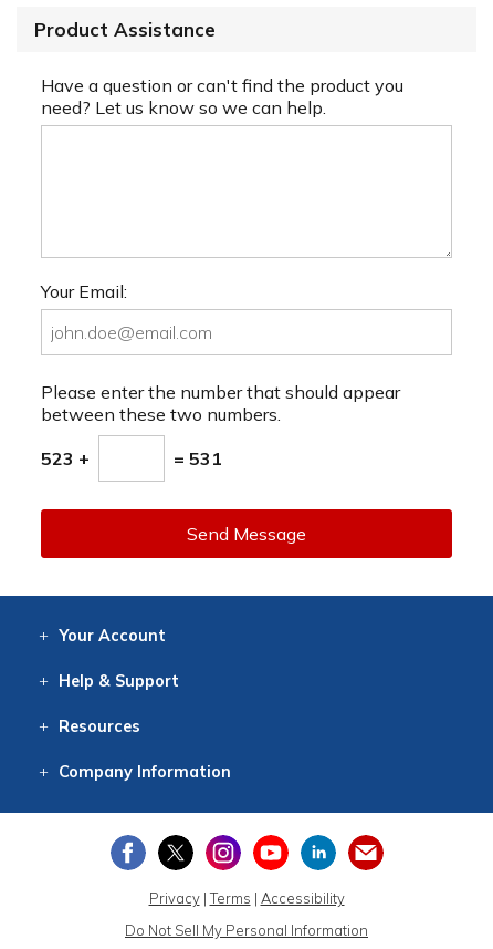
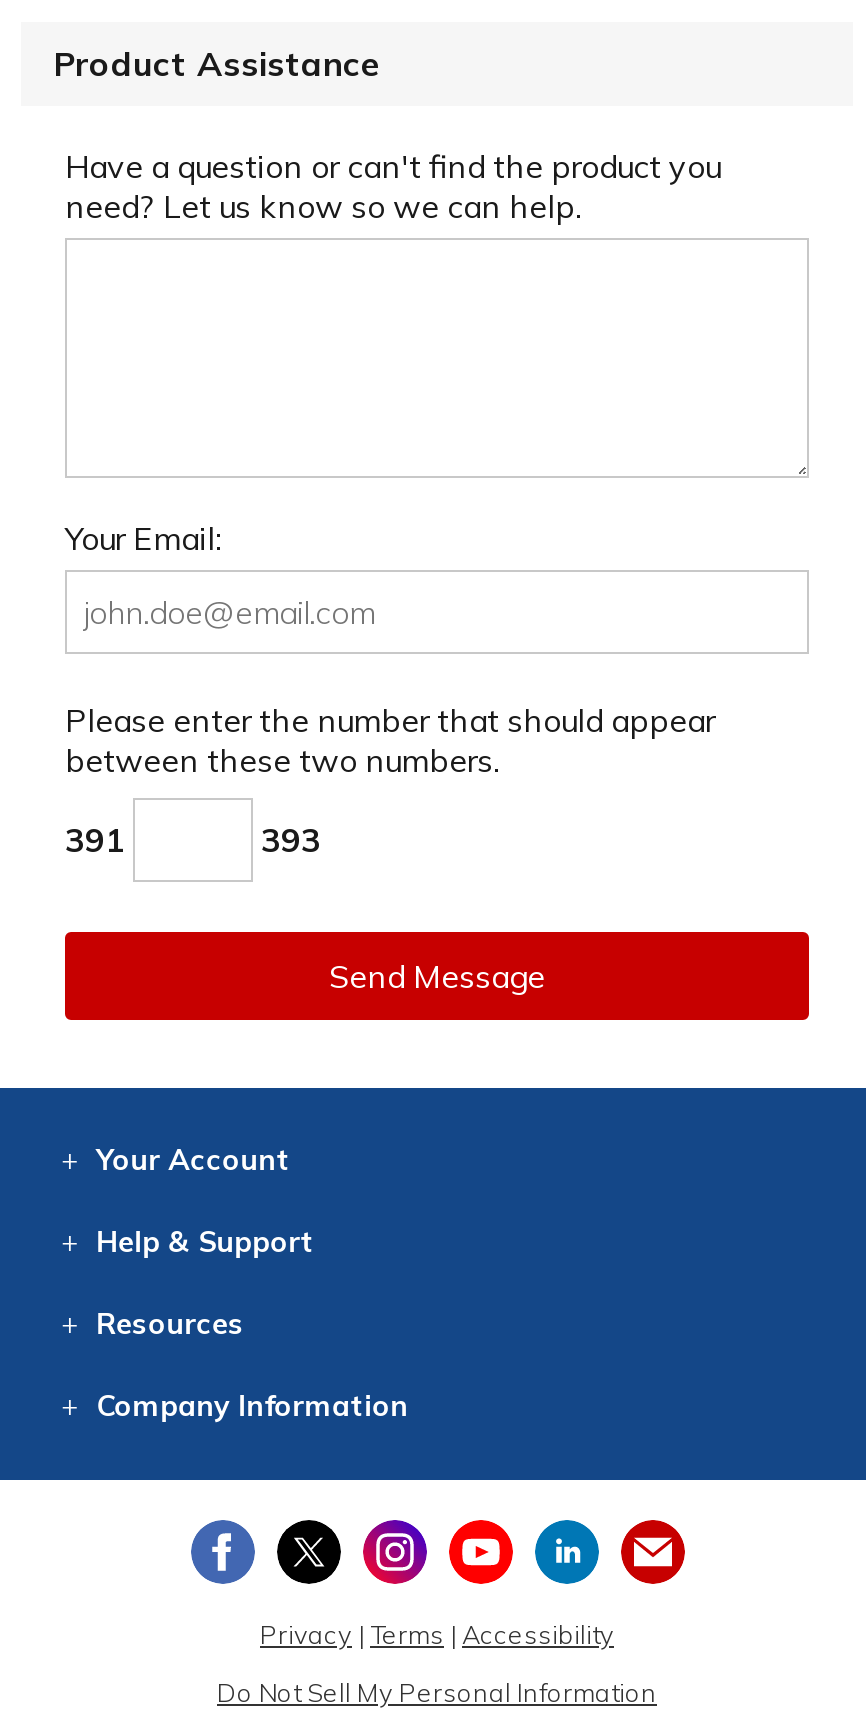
[41,448,222,470] 523 + | = 531 -> [65,821,321,861] 391 | 393

